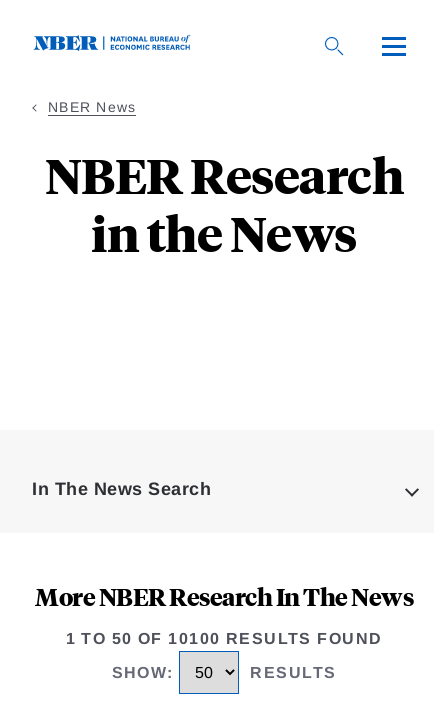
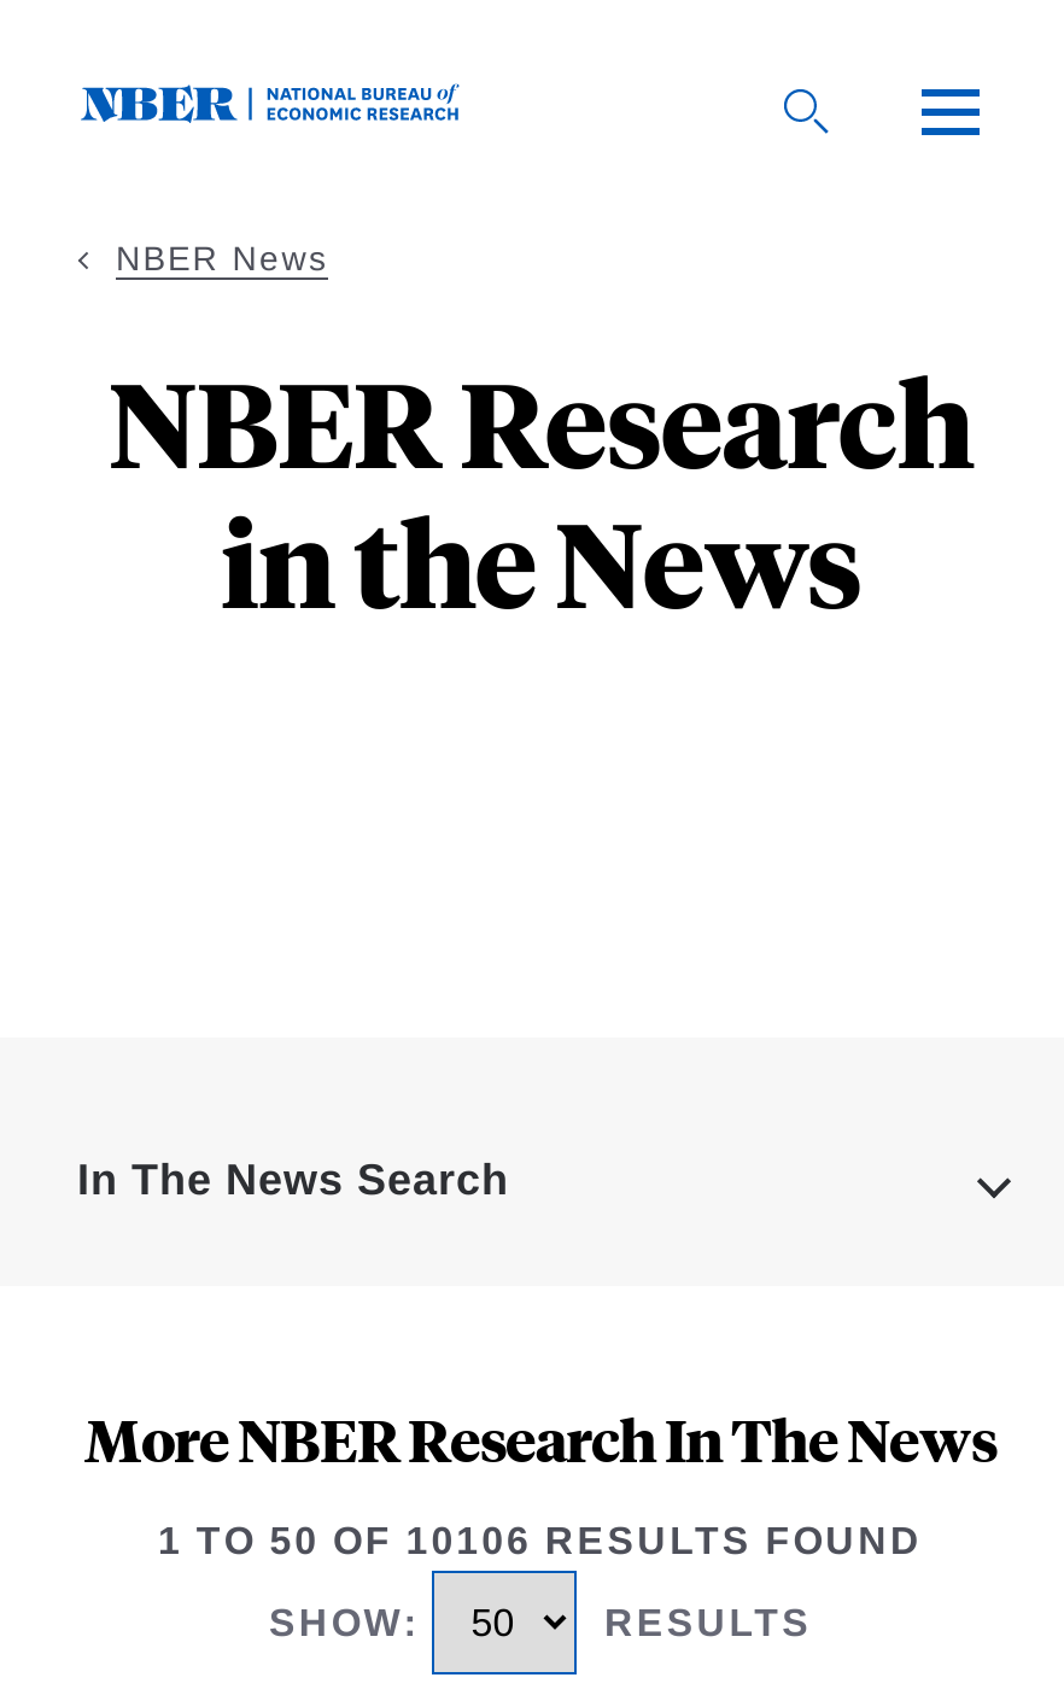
[65,630,382,647] 1 TO 50 OF 10100 RESULTS FOUND -> [158,1520,923,1561] 1 TO 50 OF 10106 RESULTS FOUND

